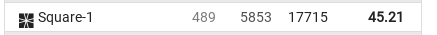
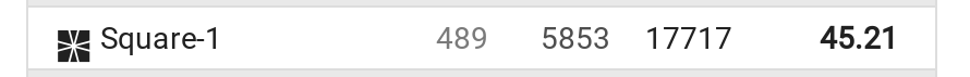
[192,9,328,25] 489 5853 17715 -> [436,21,732,55] 489 5853 17717

